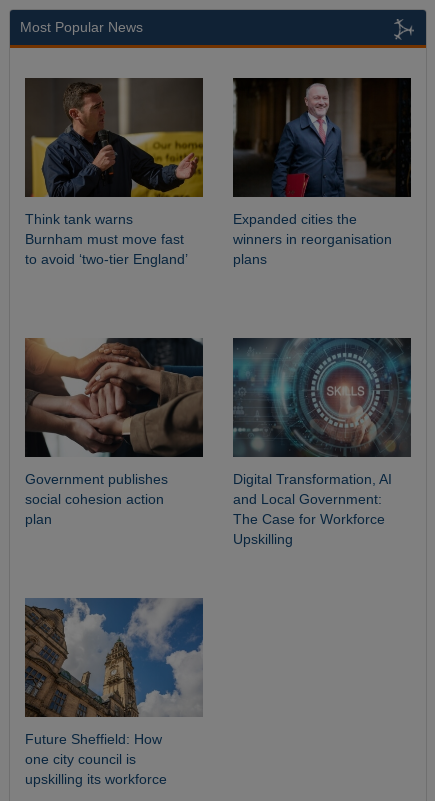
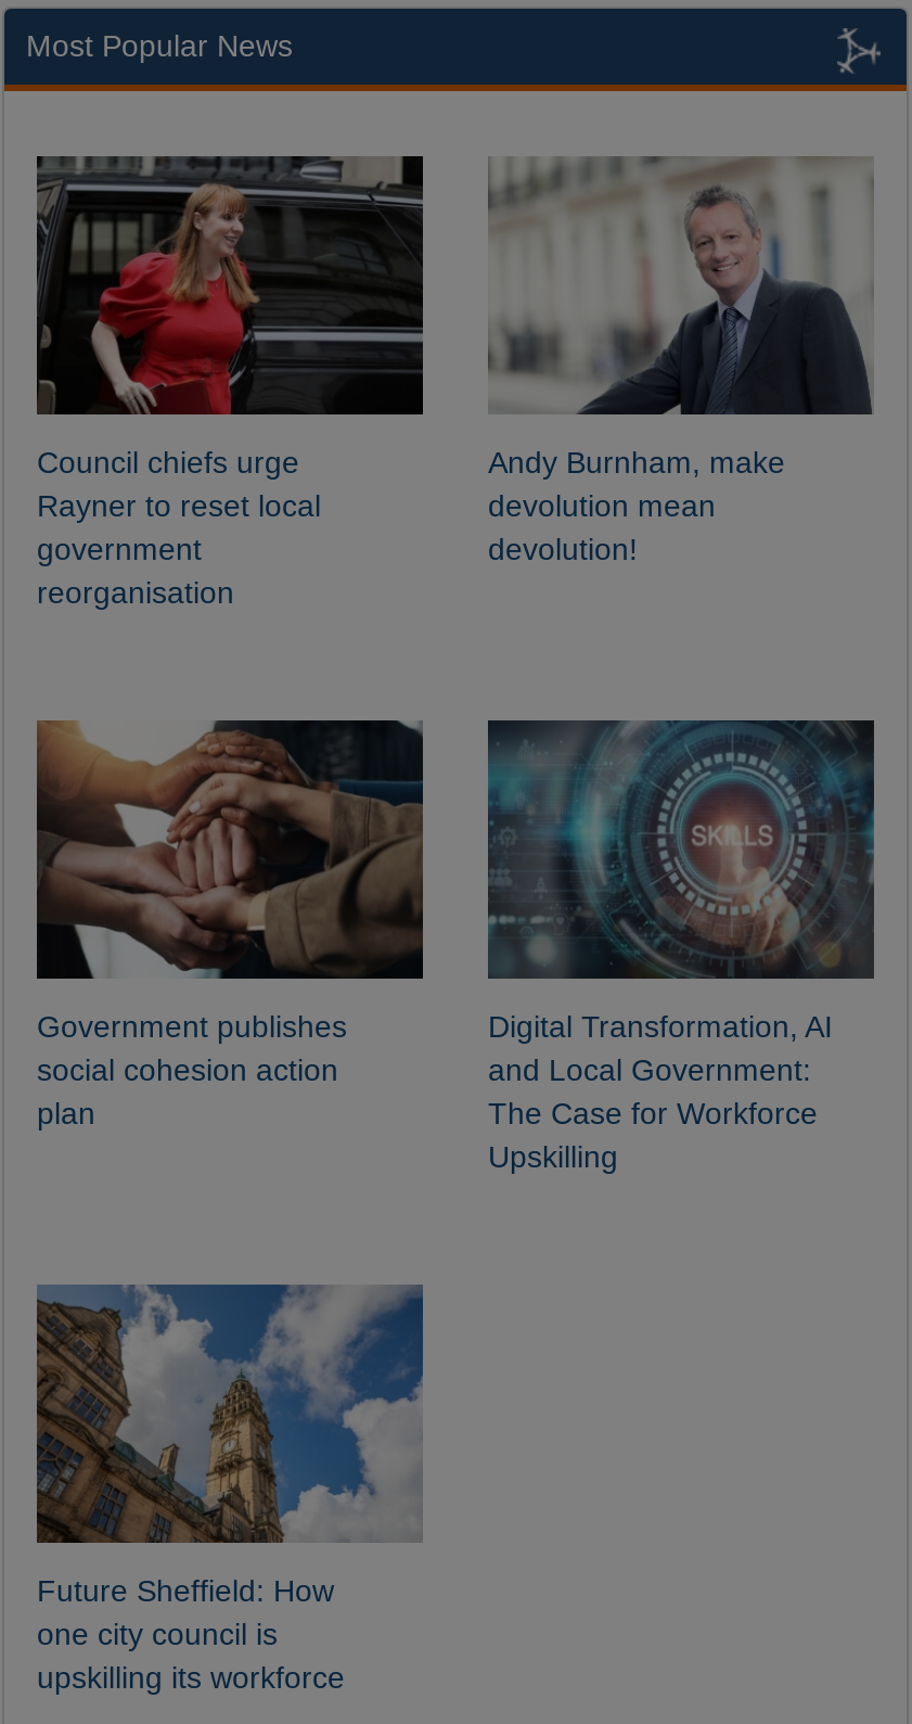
[25,78,204,267] [image] | Think tank warns | Burnham must move fast | to avoid ‘two-tier England’ -> [37,154,425,610] [image] | Council chiefs urge | Rayner to reset local | government | reorganisation
[232,77,412,267] [image] | Expanded cities the | winners in reorganisation | plans -> [488,156,874,566] [image] | Andy Burnham, make | devolution mean | devolution!

